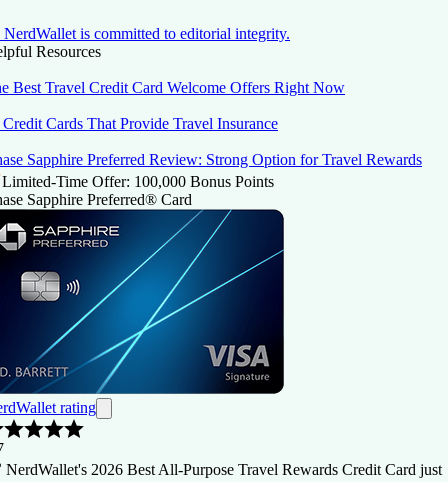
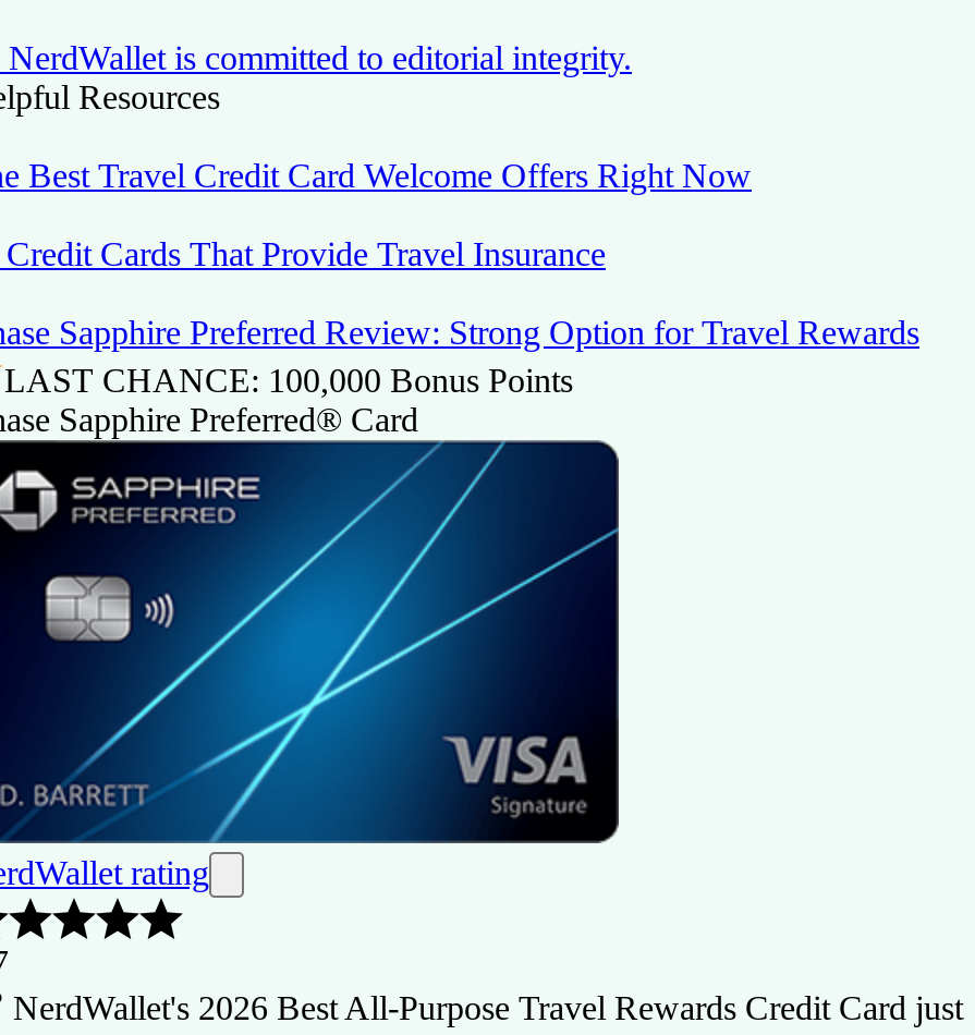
[2,173,274,190] Limited-Time Offer: 100,000 Bonus Points -> [4,361,573,398] LAST CHANCE: 100,000 Bonus Points

